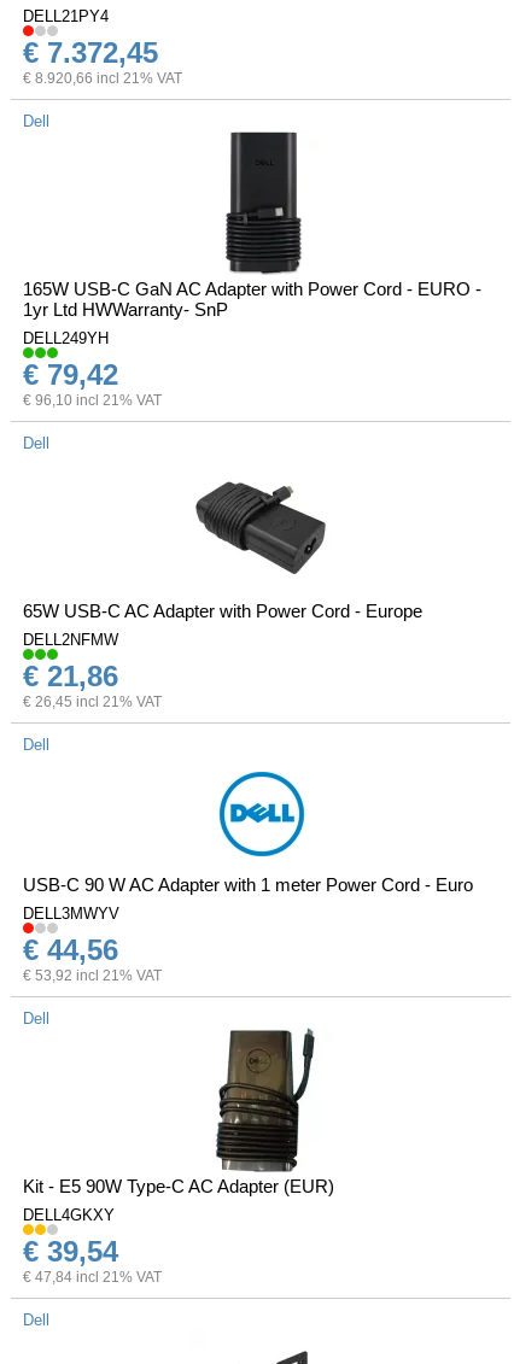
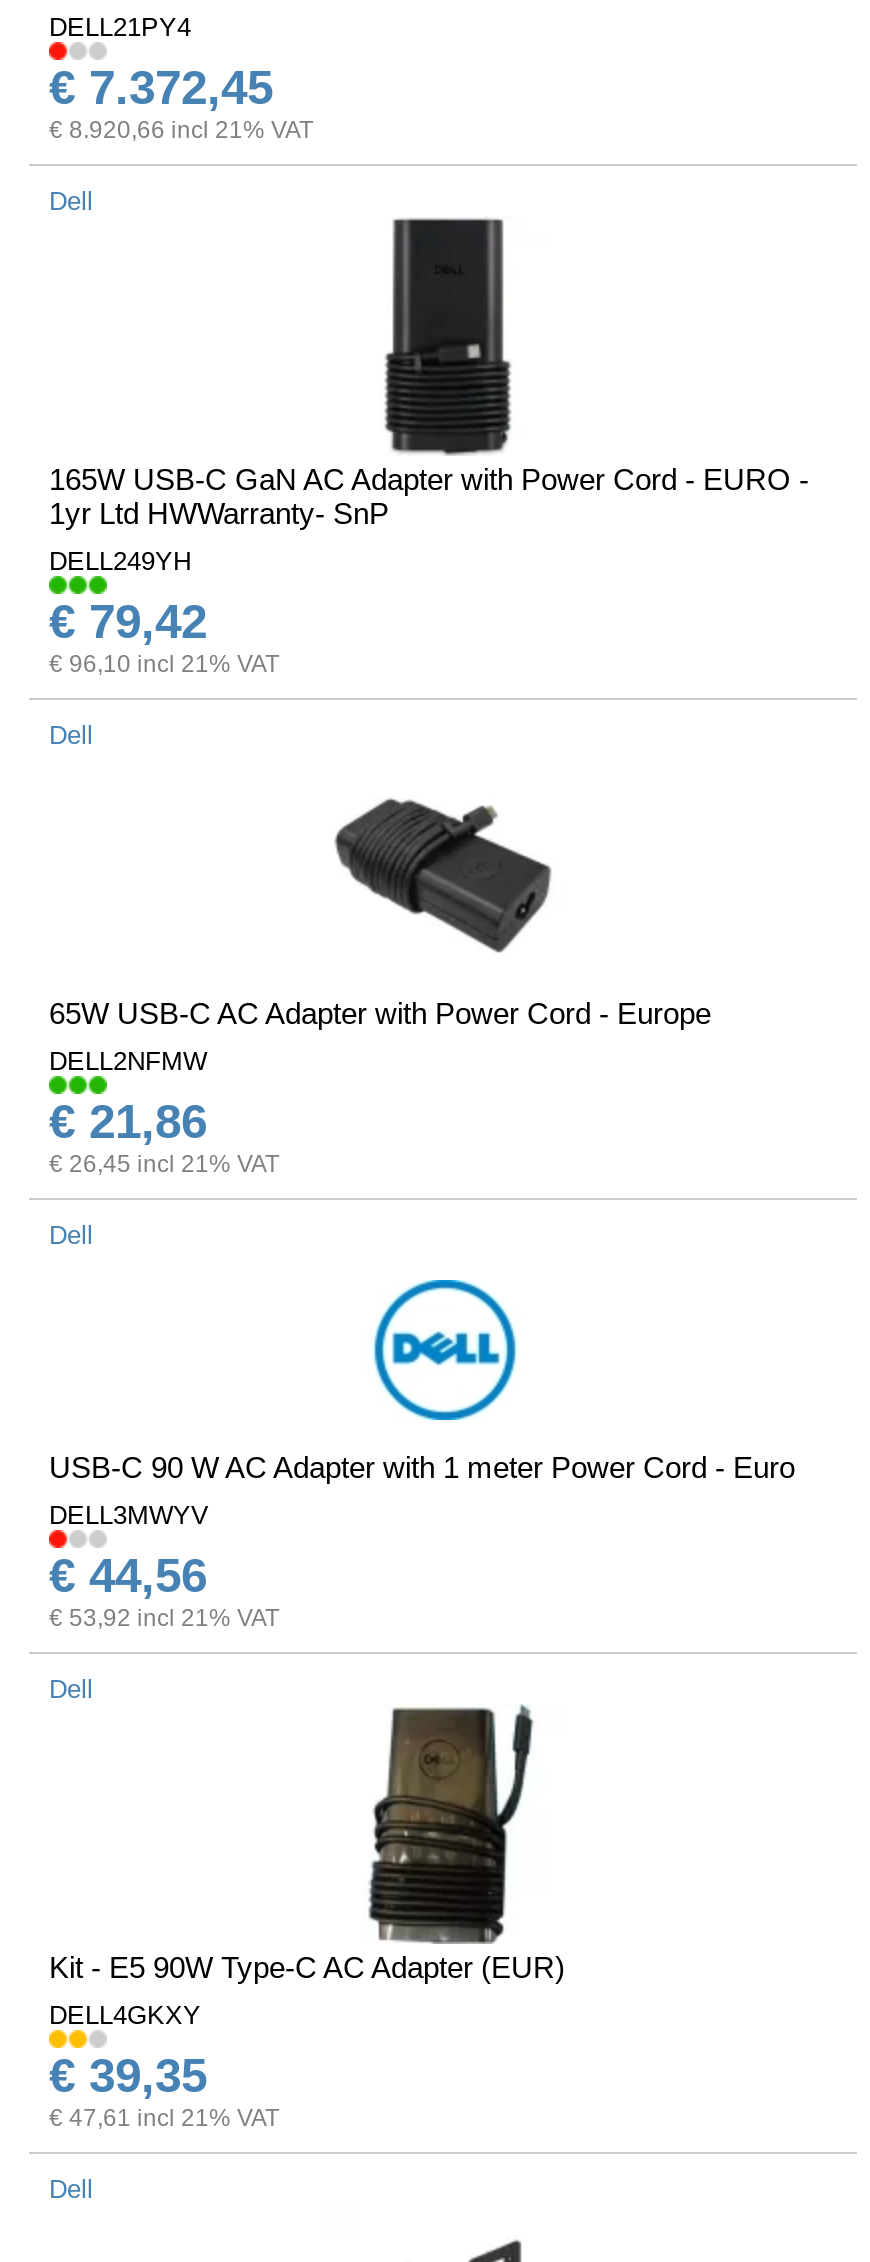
[23,1235,118,1268] € 39,54 -> [49,2048,207,2102] € 39,35
[23,1269,162,1286] € 47,84 incl 21% VAT -> [49,2104,279,2132] € 47,61 incl 21% VAT

